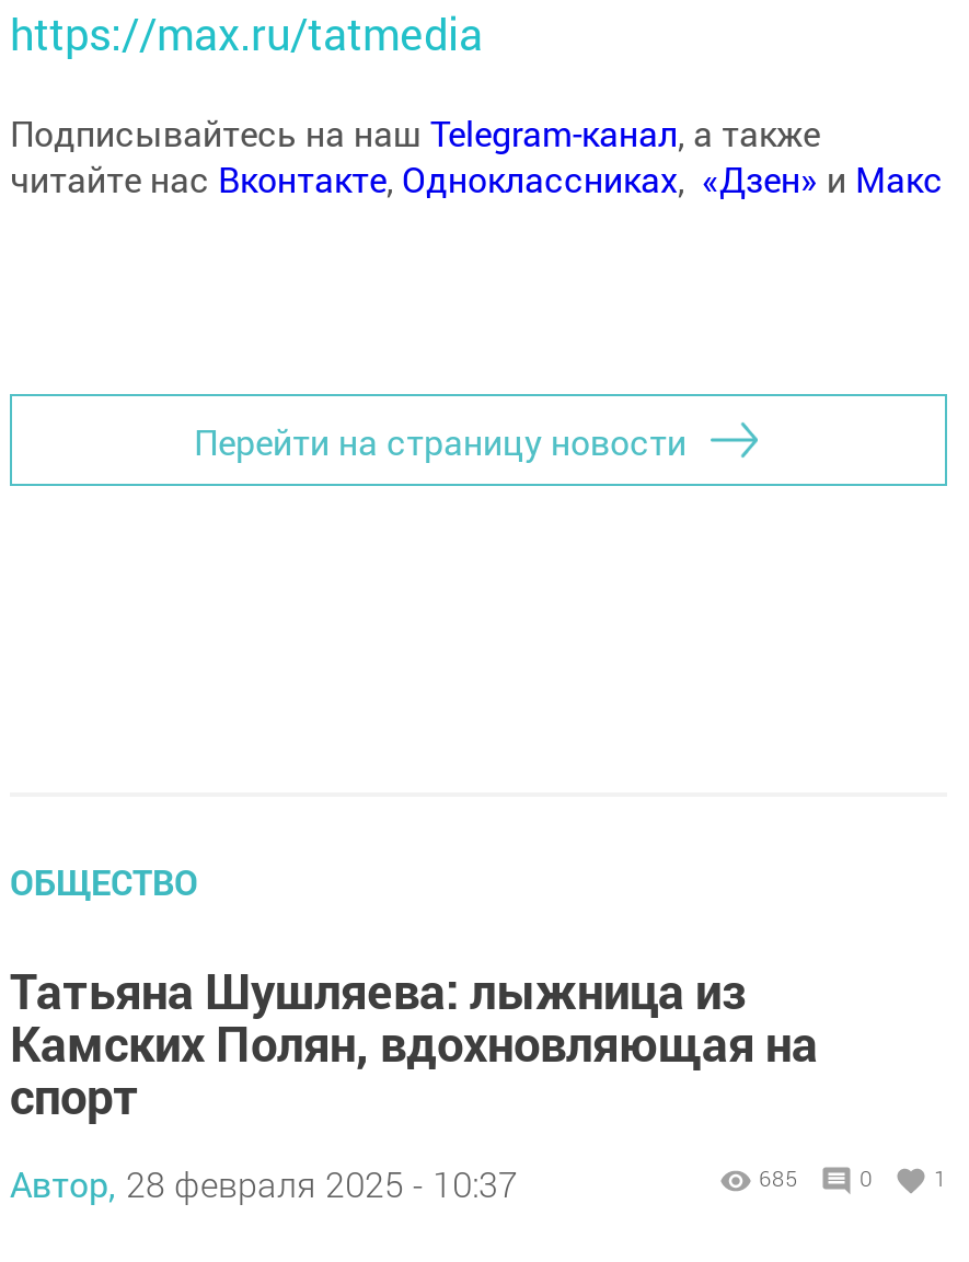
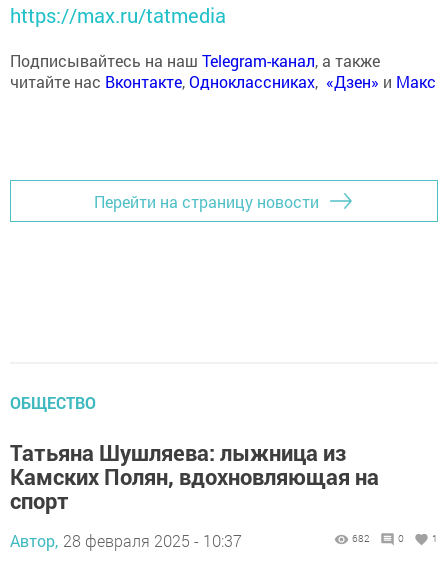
[759,1166,798,1194] 685 -> [352,532,370,545] 682

